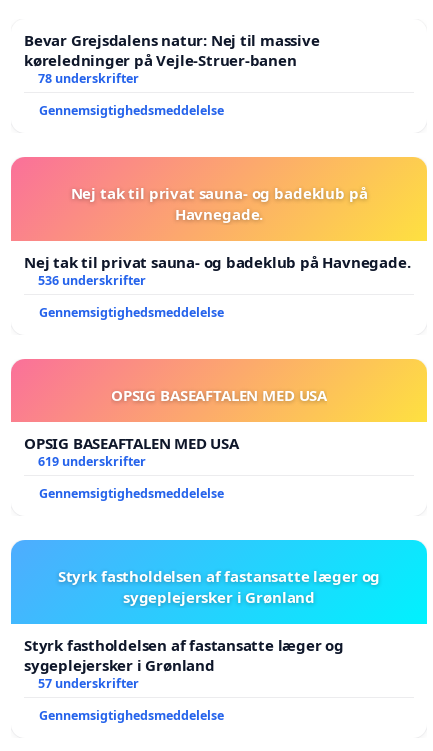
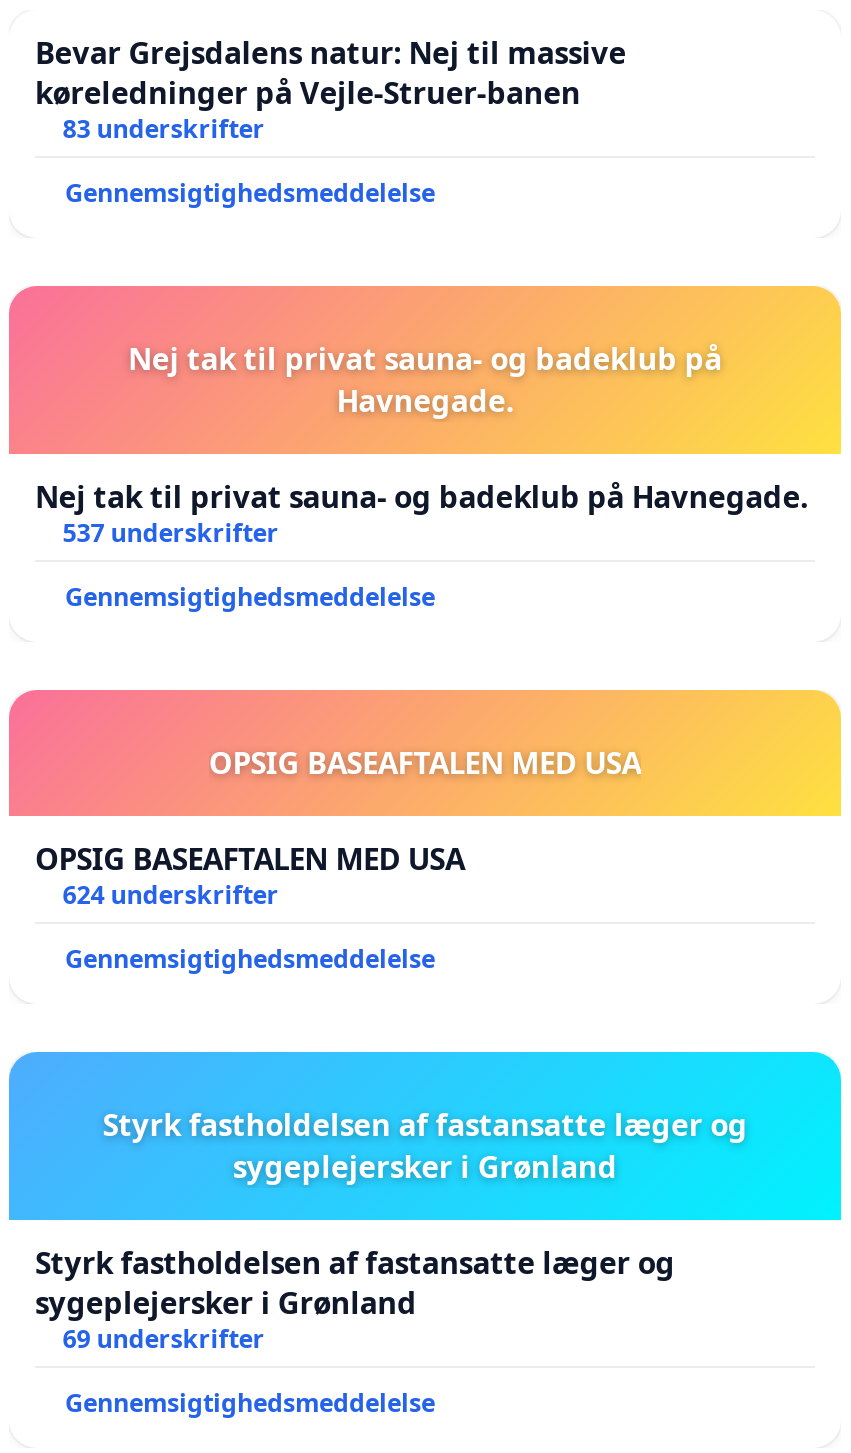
[38,70,139,87] 78 underskrifter -> [63,113,265,147] 83 underskrifter
[38,272,146,289] 536 underskrifter -> [63,517,279,551] 537 underskrifter
[38,453,146,470] 619 underskrifter -> [63,879,279,913] 624 underskrifter
[38,675,139,692] 57 underskrifter -> [63,1323,265,1357] 69 underskrifter

